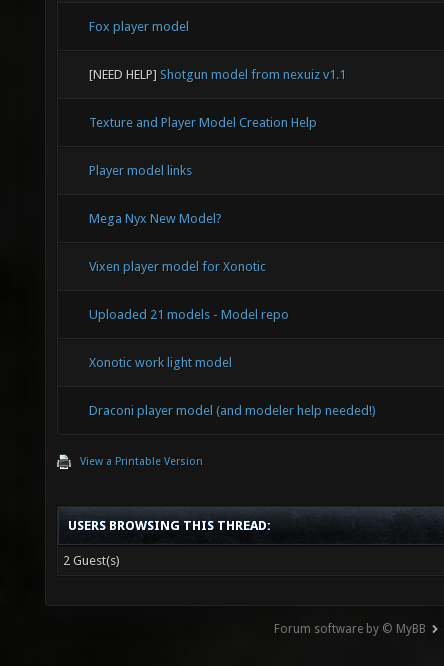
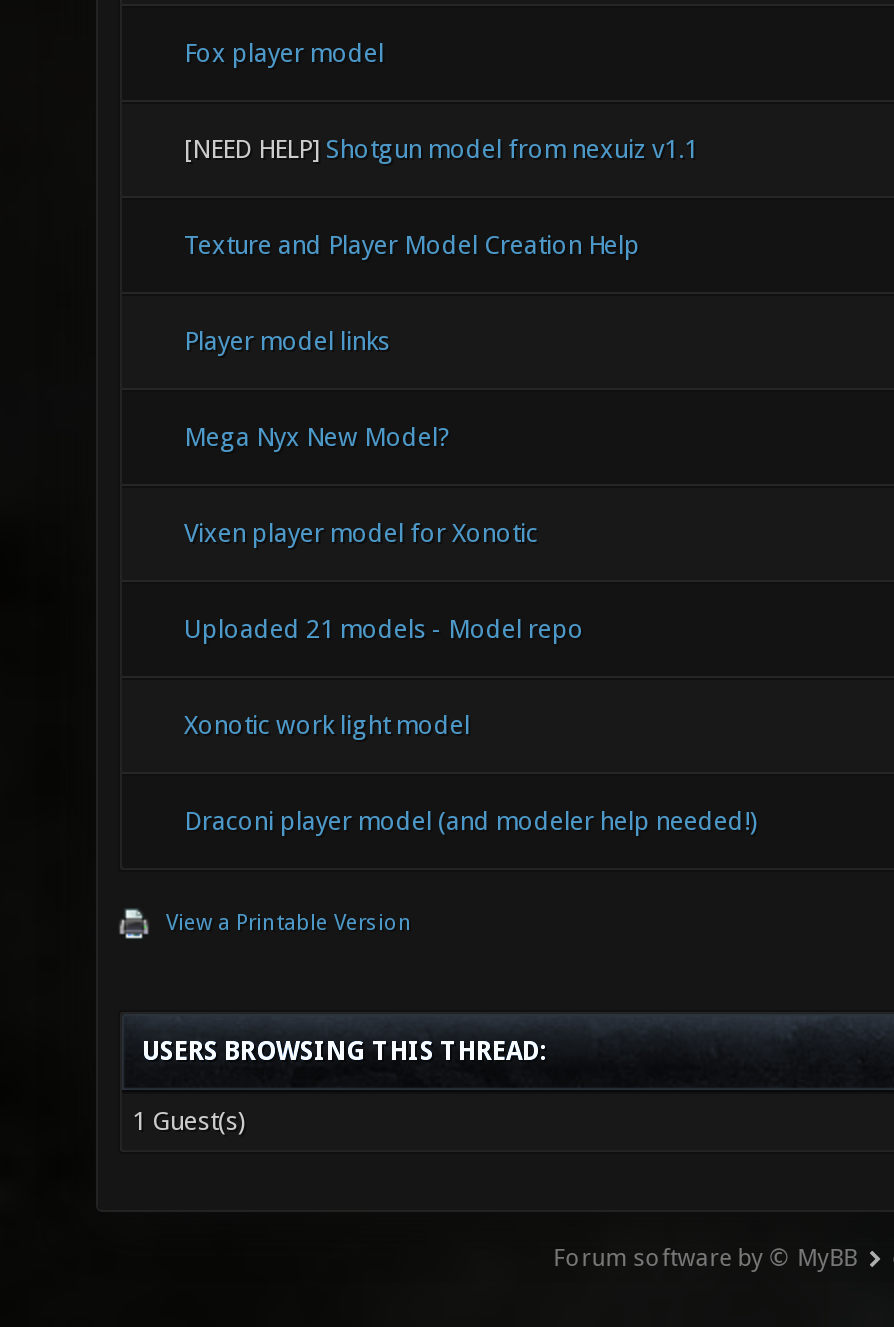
[63,553,120,568] 2 Guest(s) -> [132,1106,246,1136] 1 Guest(s)

